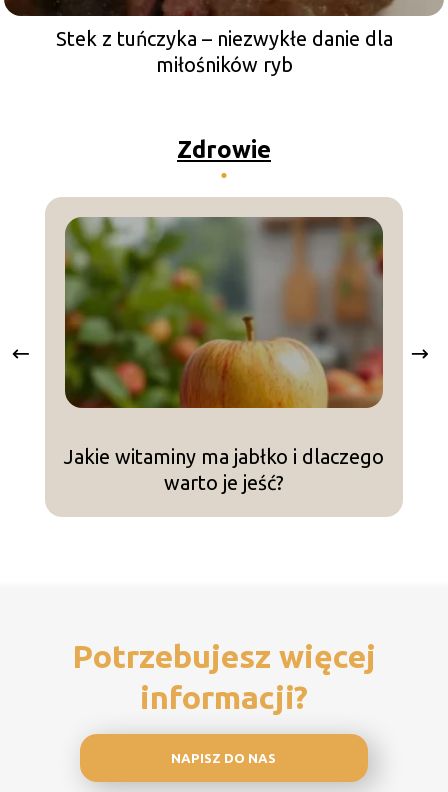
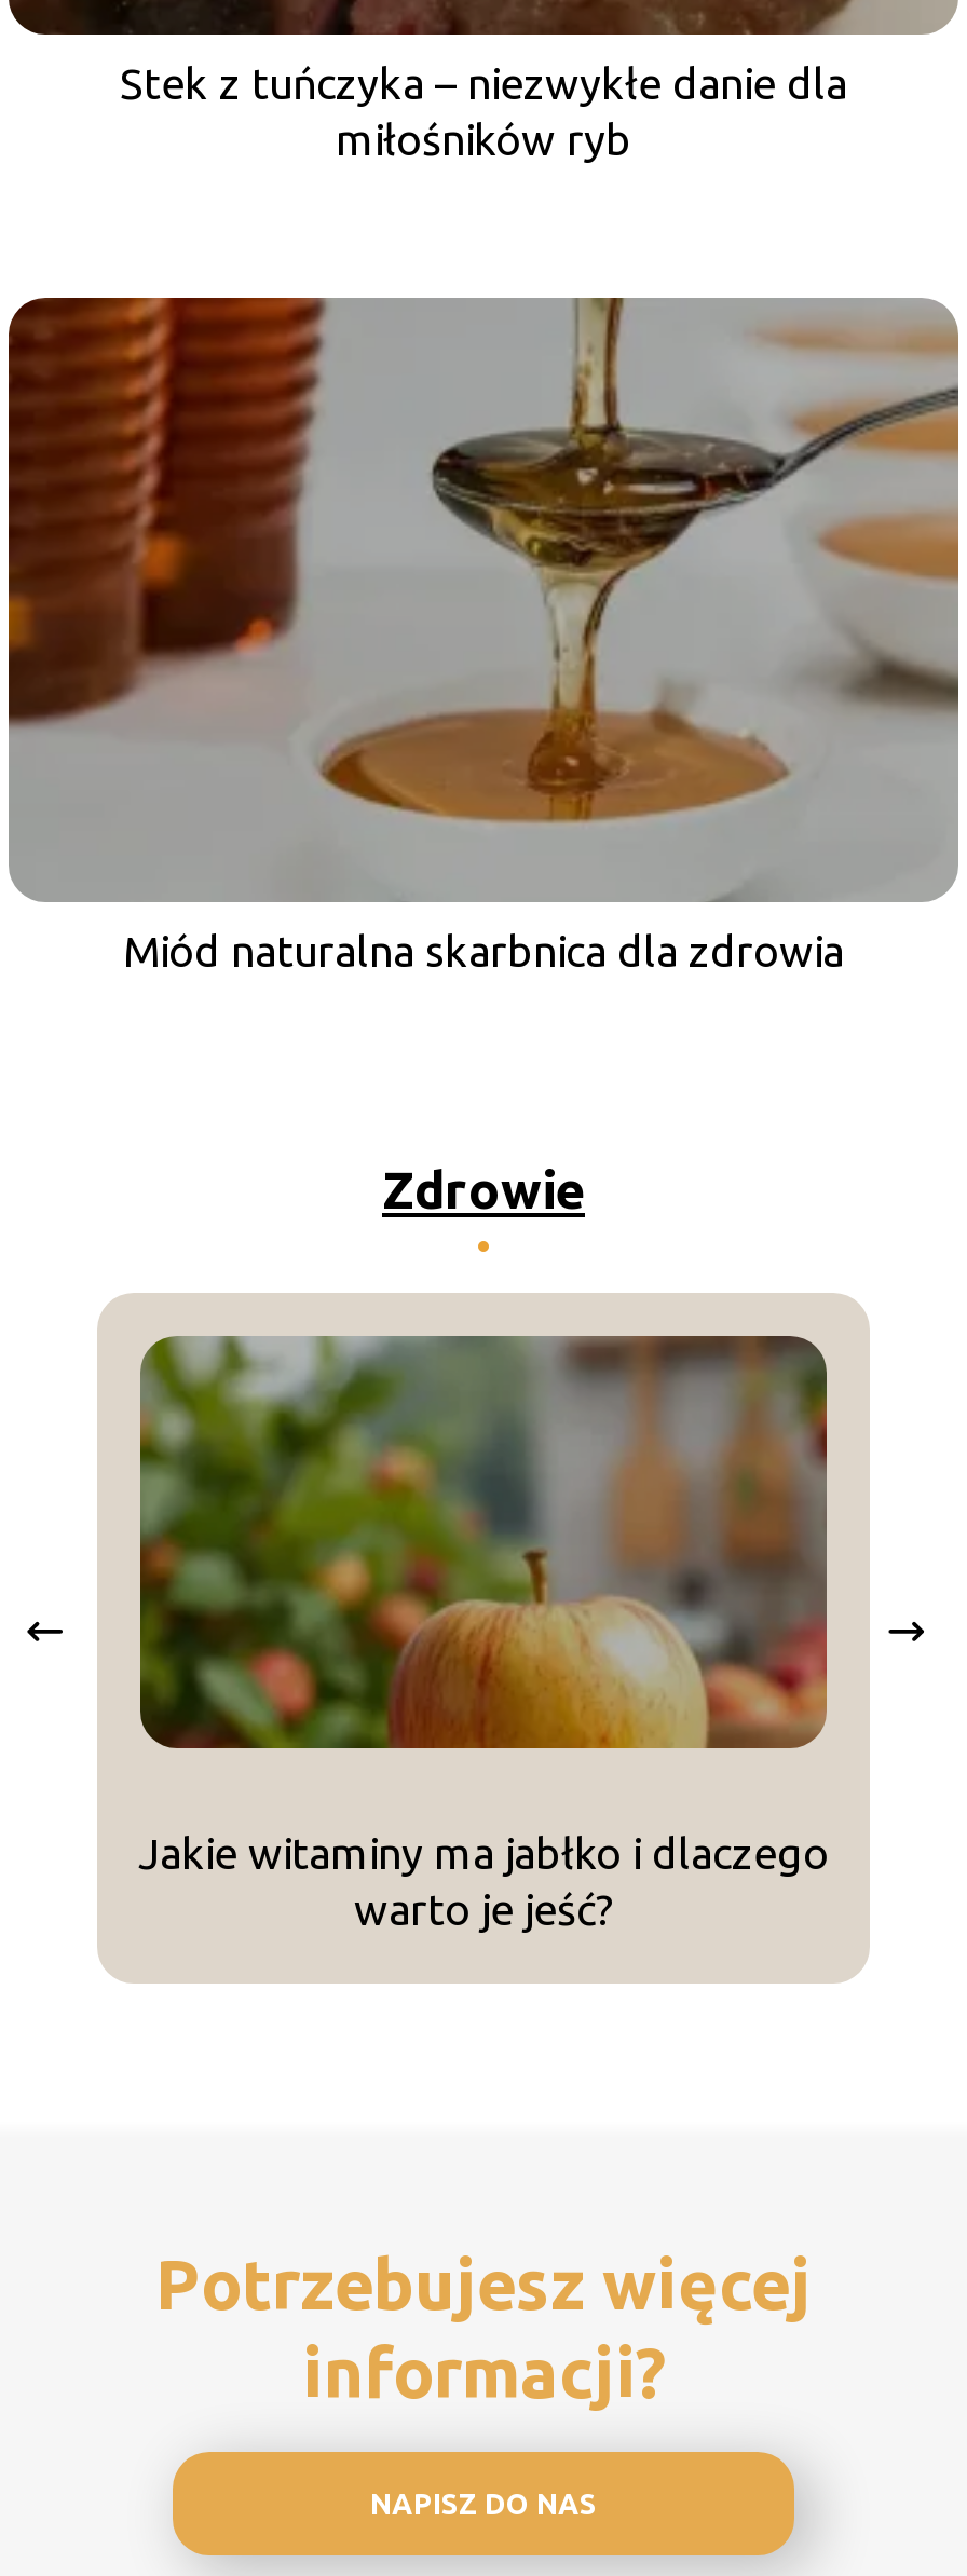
none -> [9,294,958,976] [image] | Miód naturalna skarbnica dla zdrowia

